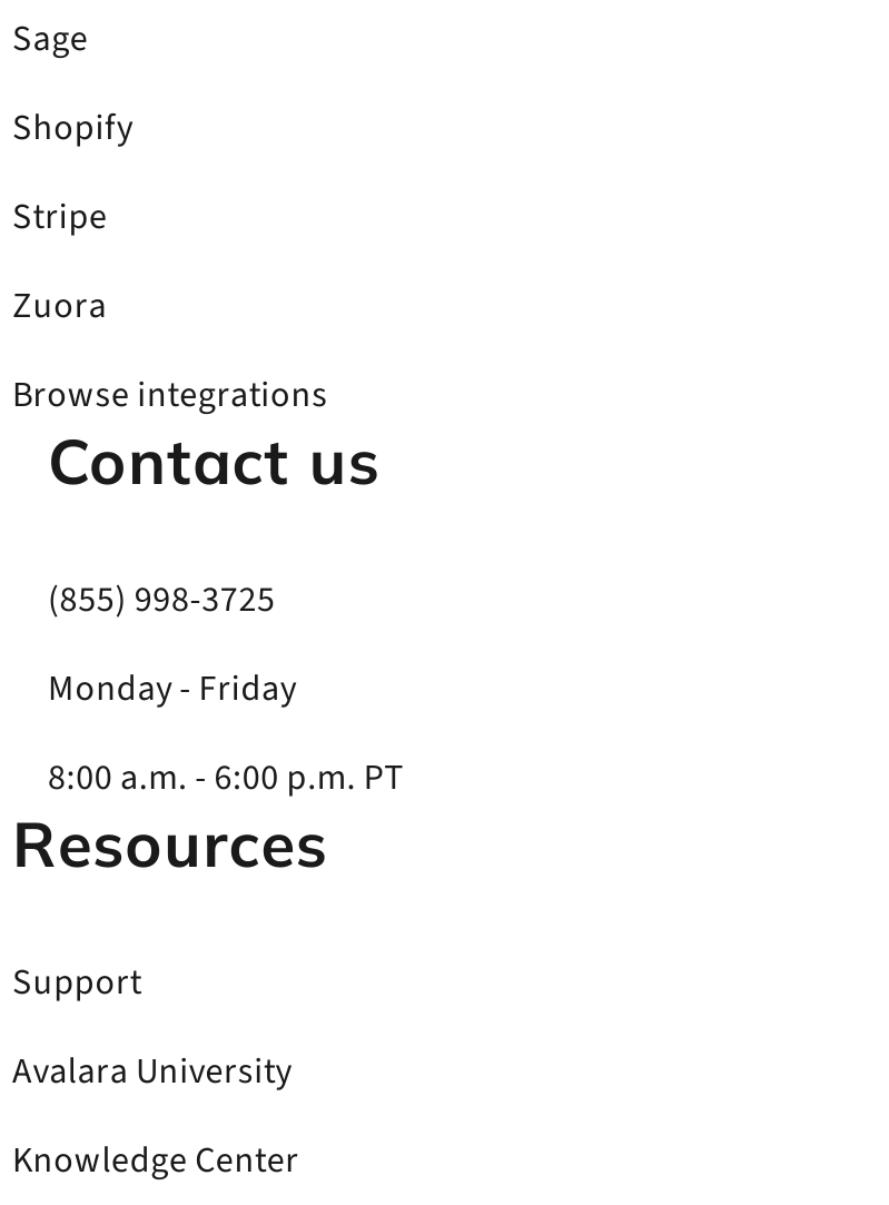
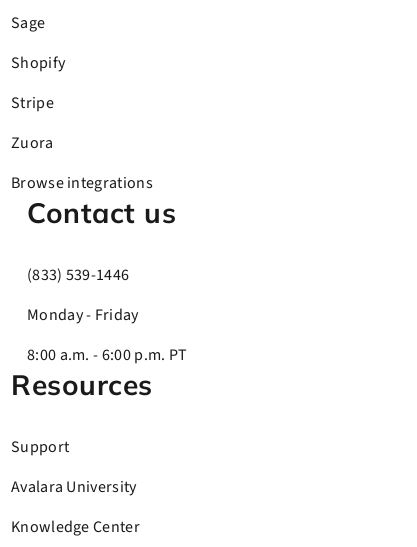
[48,575,275,624] (855) 998-3725 -> [27,264,129,286] (833) 539-1446

